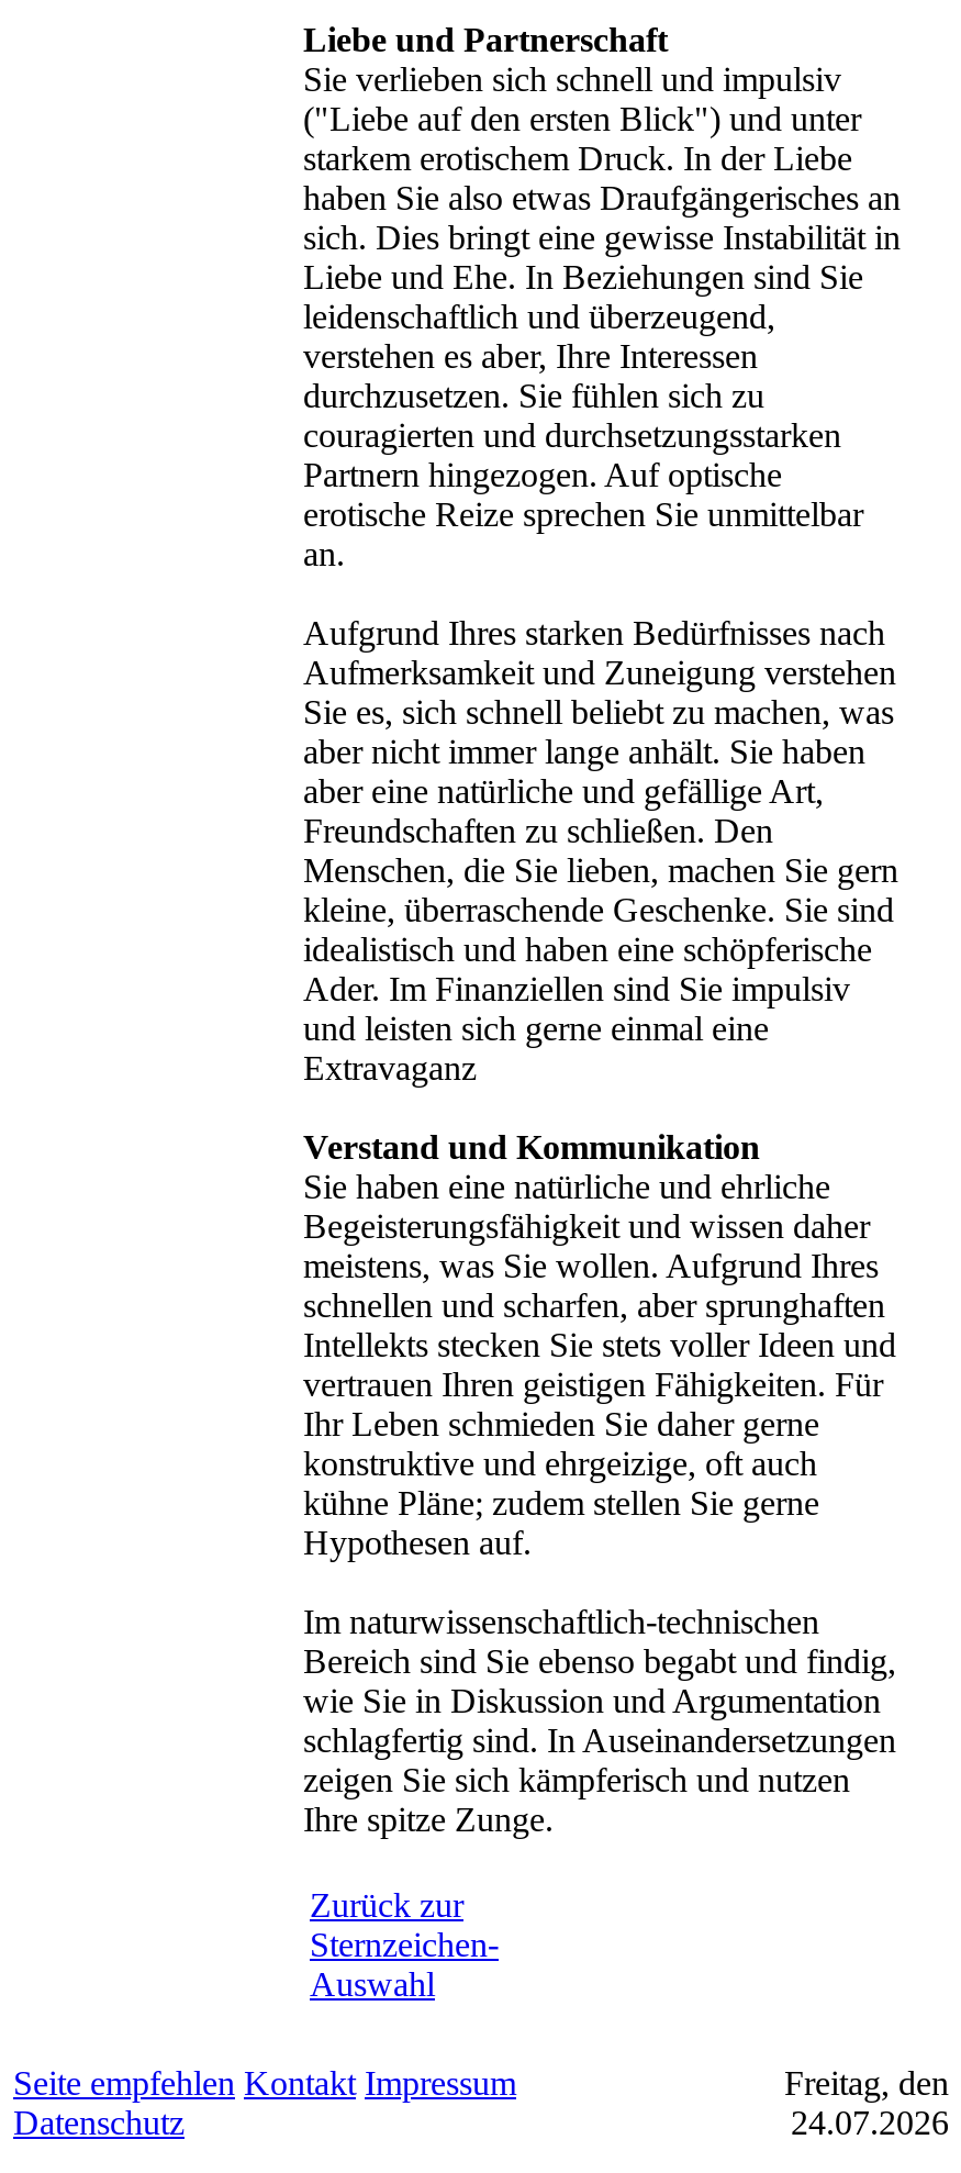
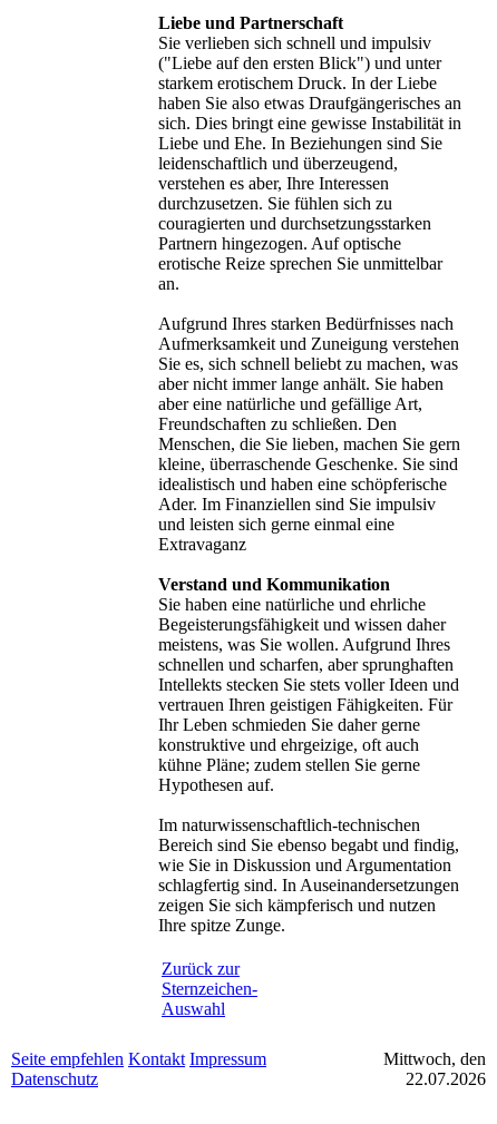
[784,2064,949,2102] Freitag, den -> [383,1049,486,1068] Mittwoch, den
[791,2104,949,2141] 24.07.2026 -> [406,1069,486,1088] 22.07.2026

